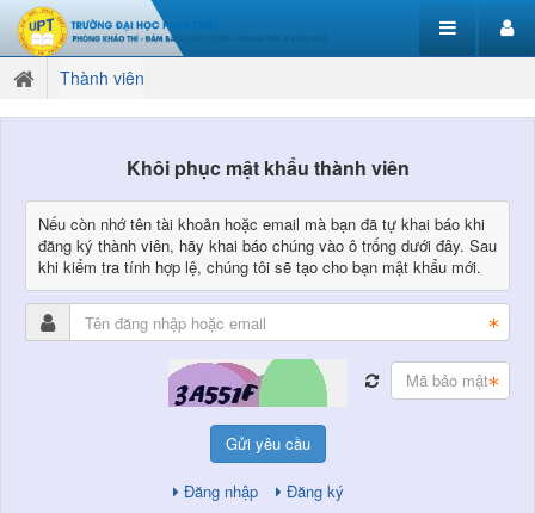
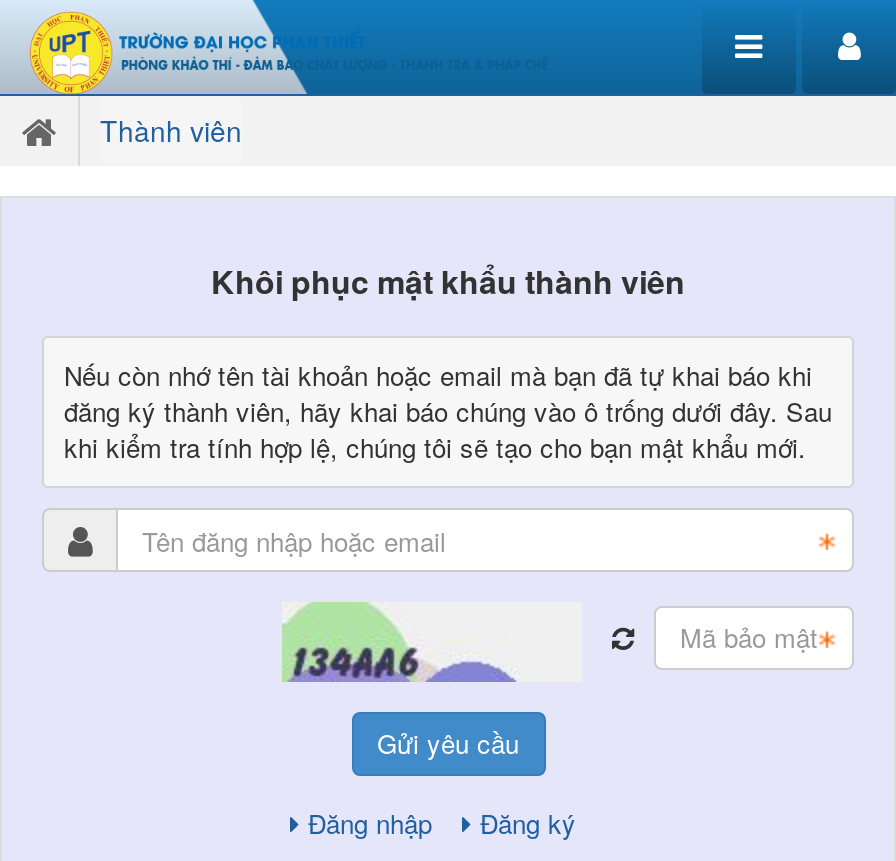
[168,358,328,408] [image] -> [282,602,548,682] [image]

